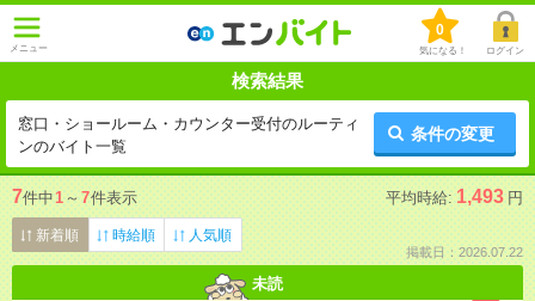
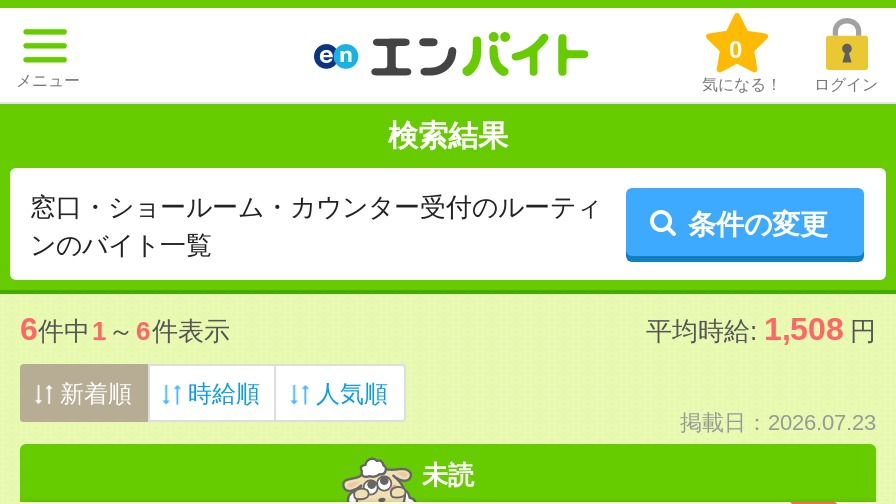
[12,186,137,207] 7件中1～7件表示 -> [20,312,230,346] 6件中1～6件表示
[386,186,523,207] 平均時給: 1,493 円 -> [646,312,876,346] 平均時給: 1,508 円
[406,245,523,259] 掲載日：2026.07.22 -> [680,410,876,434] 掲載日：2026.07.23

